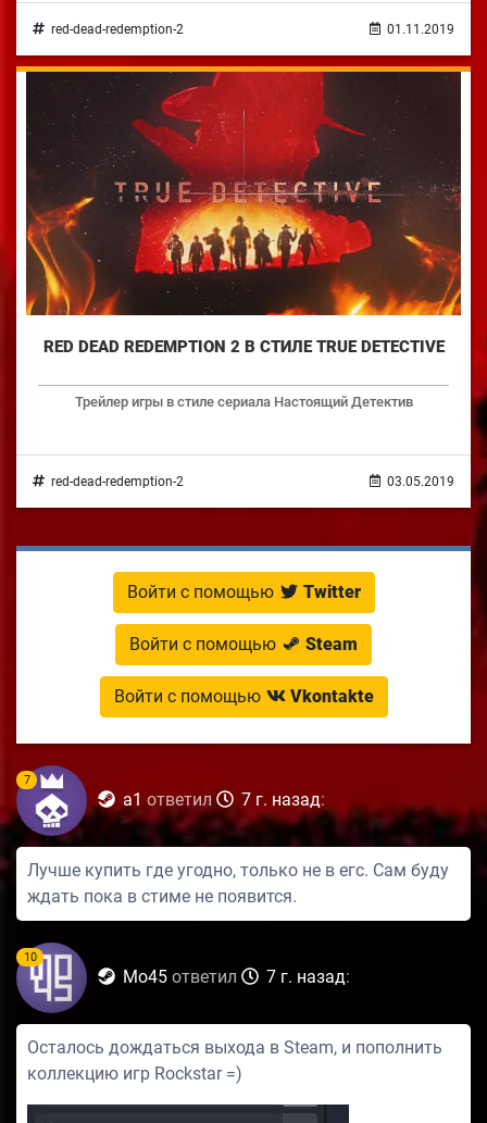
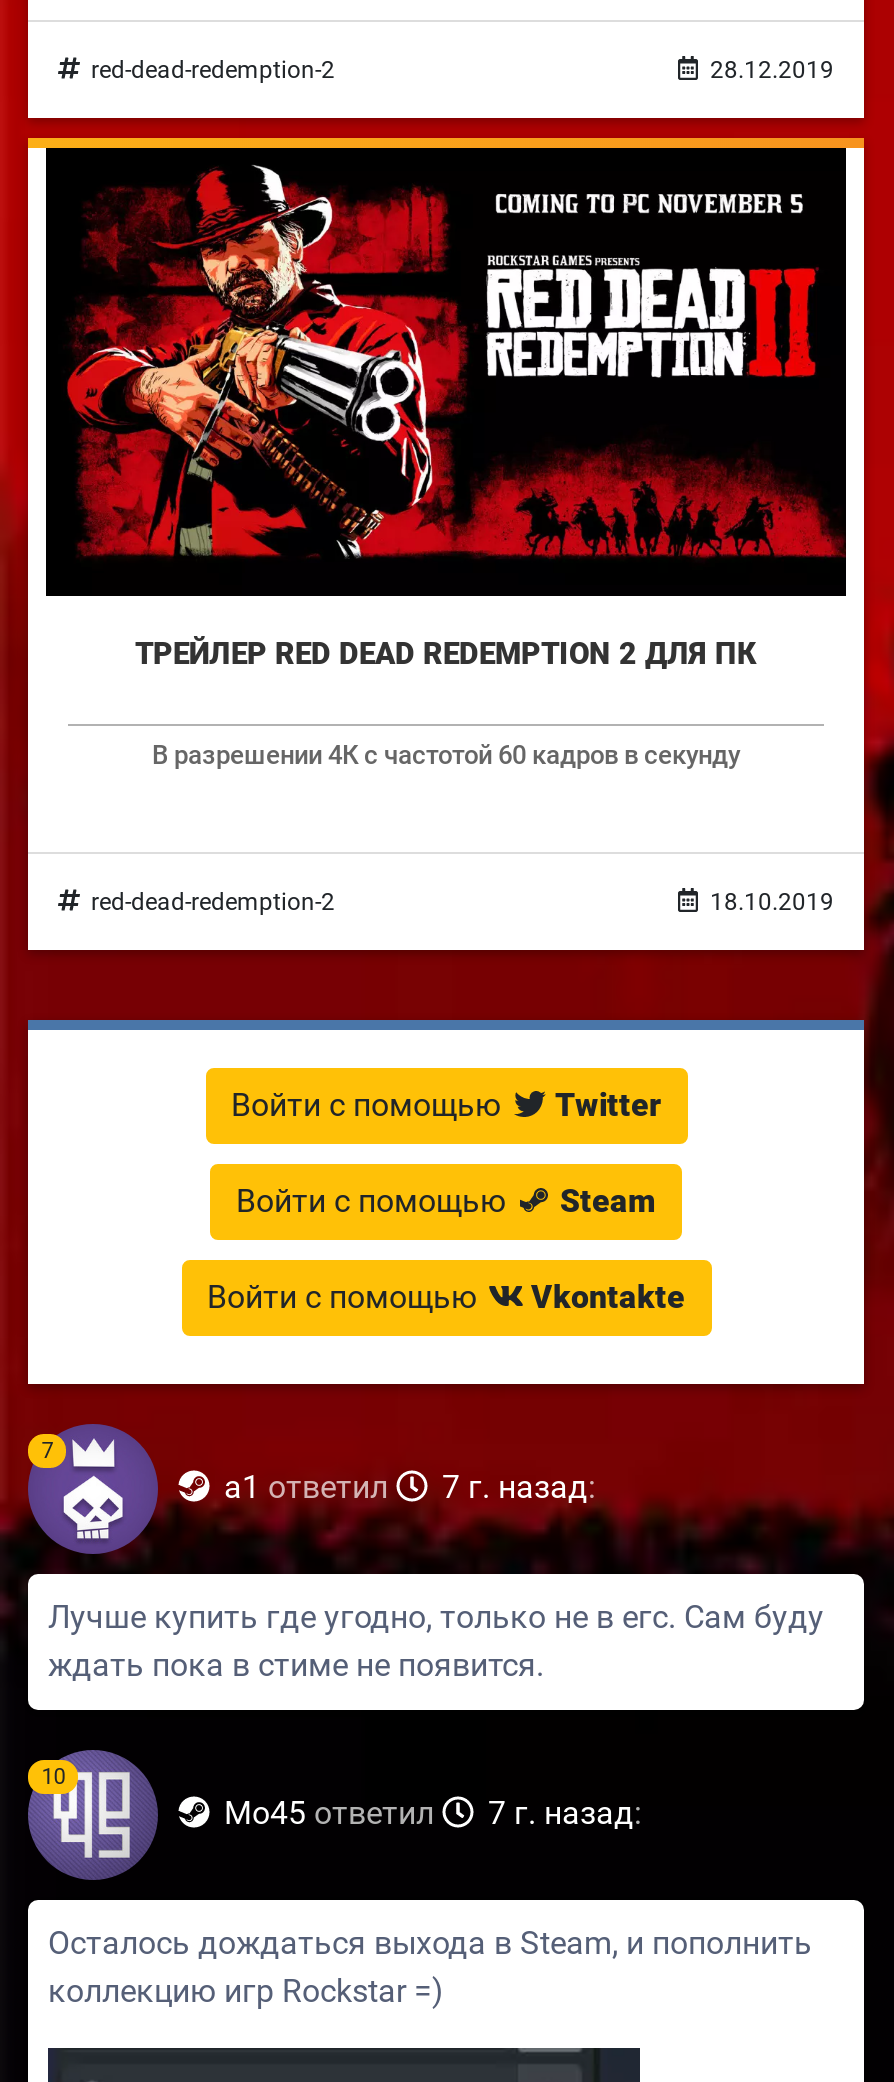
[387,22,454,37] 01.11.2019 -> [710,56,834,84] 28.12.2019
[25,71,462,356] [image] | RED DEAD REDEMPTION 2 В СТИЛЕ TRUE DETECTIVE -> [44,146,848,672] [image] | ТРЕЙЛЕР RED DEAD REDEMPTION 2 ДЛЯ ПК
[74,393,413,410] Трейлер игры в стиле сериала Настоящий Детектив -> [152,740,740,770] В разрешении 4К с частотой 60 кадров в секунду
[387,474,454,489] 03.05.2019 -> [710,888,834,916] 18.10.2019

